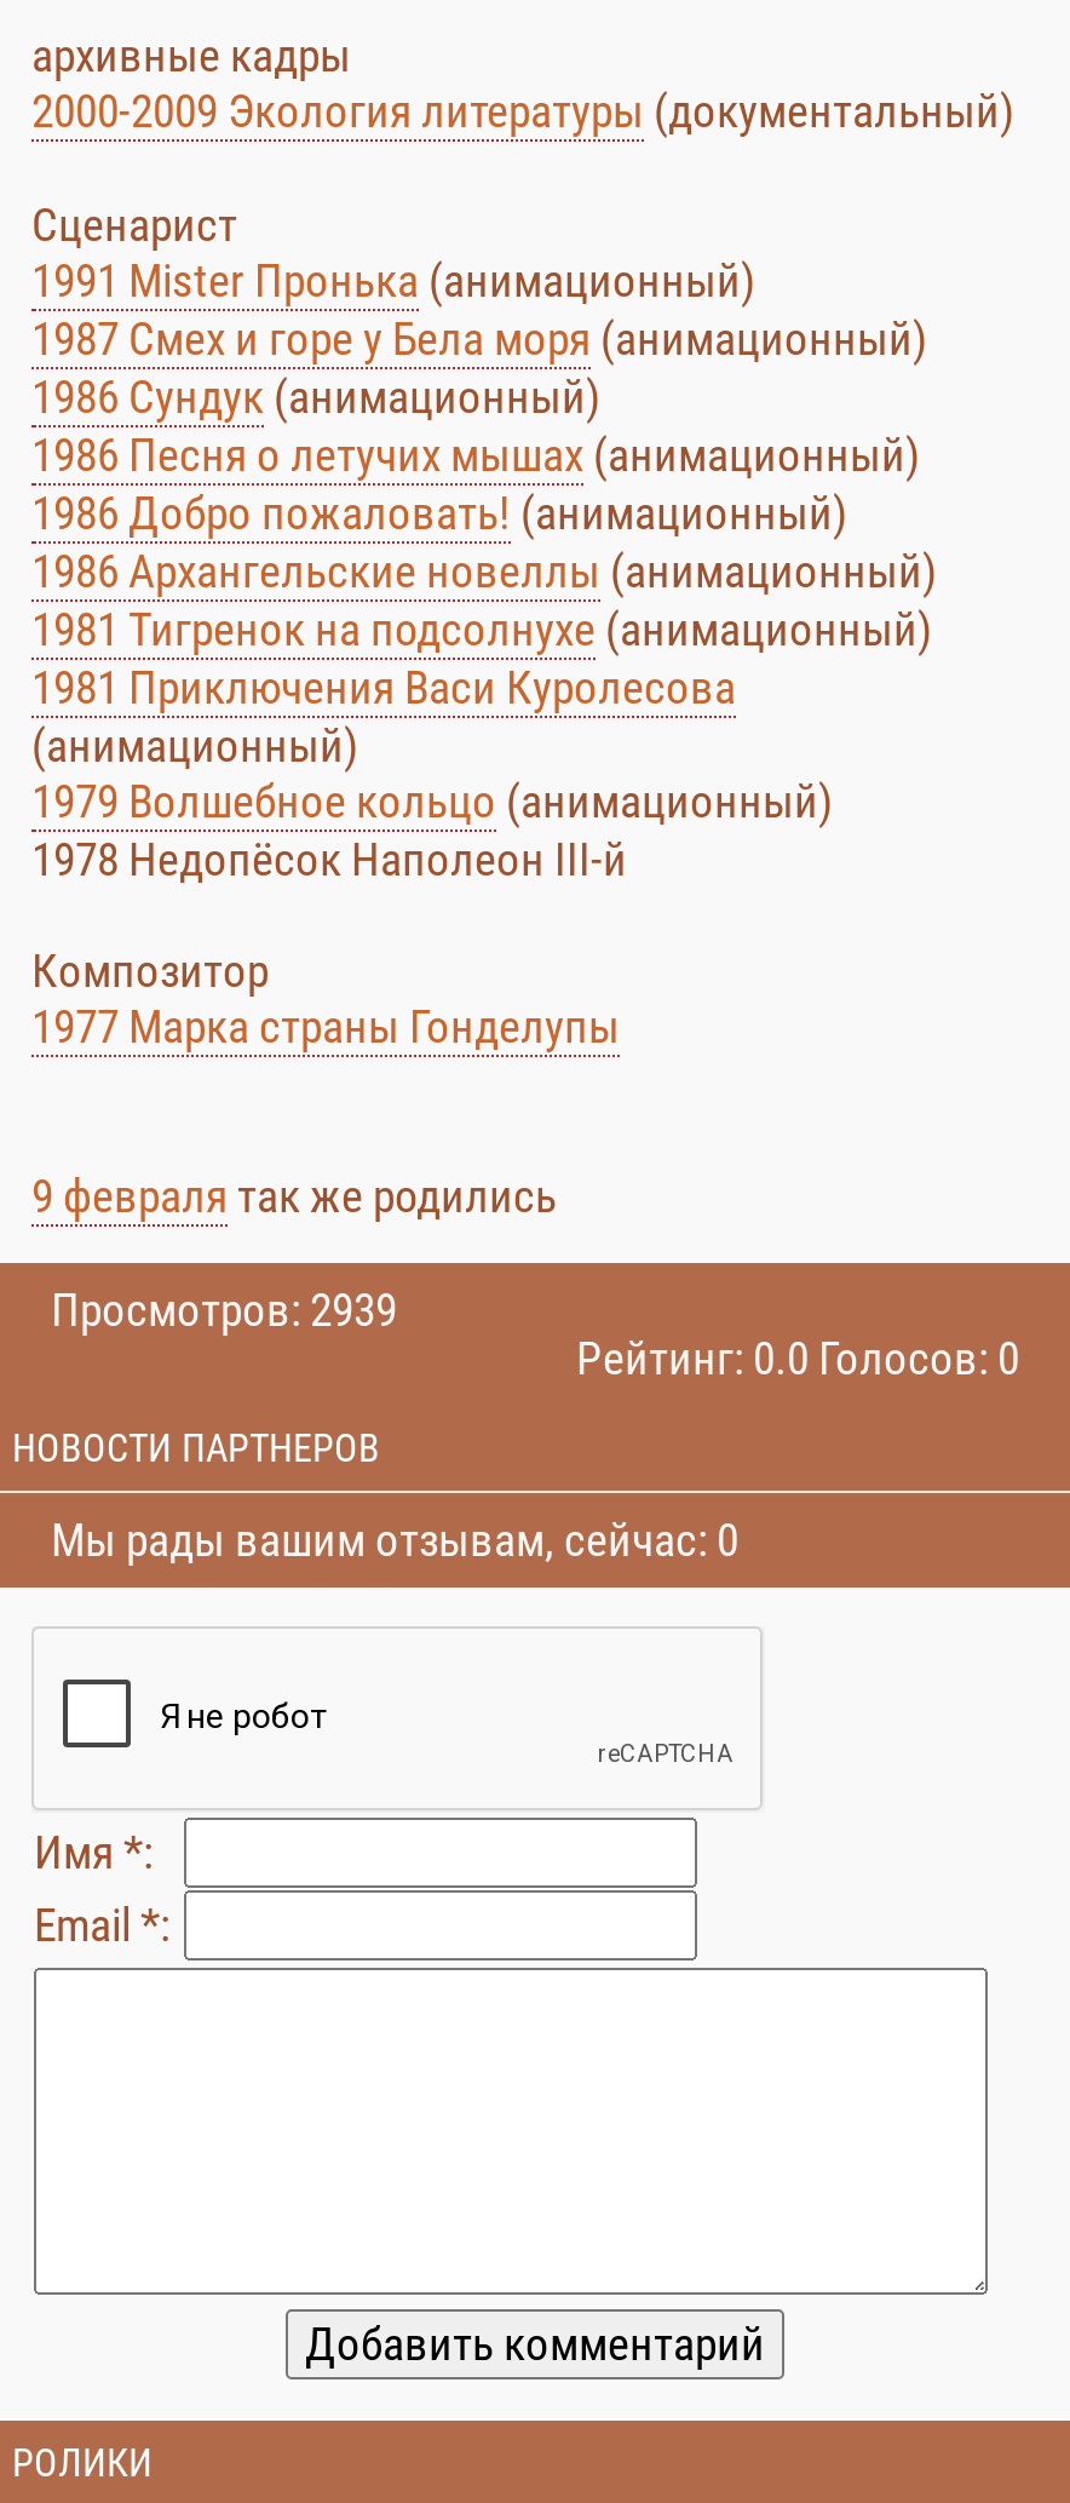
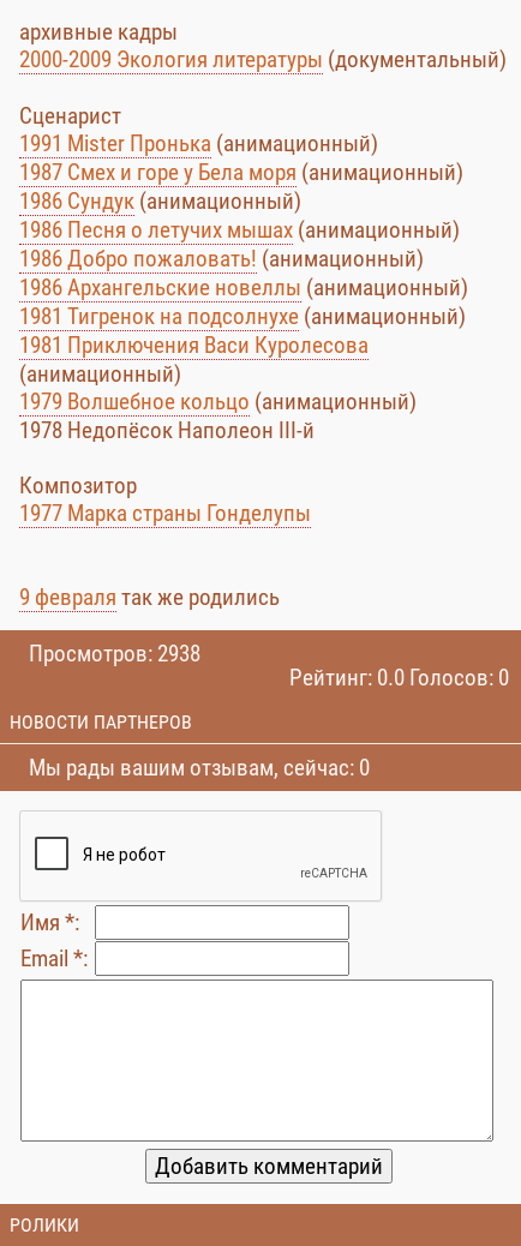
[51,1282,397,1338] Просмотров: 2939 -> [29,640,200,667] Просмотров: 2938

